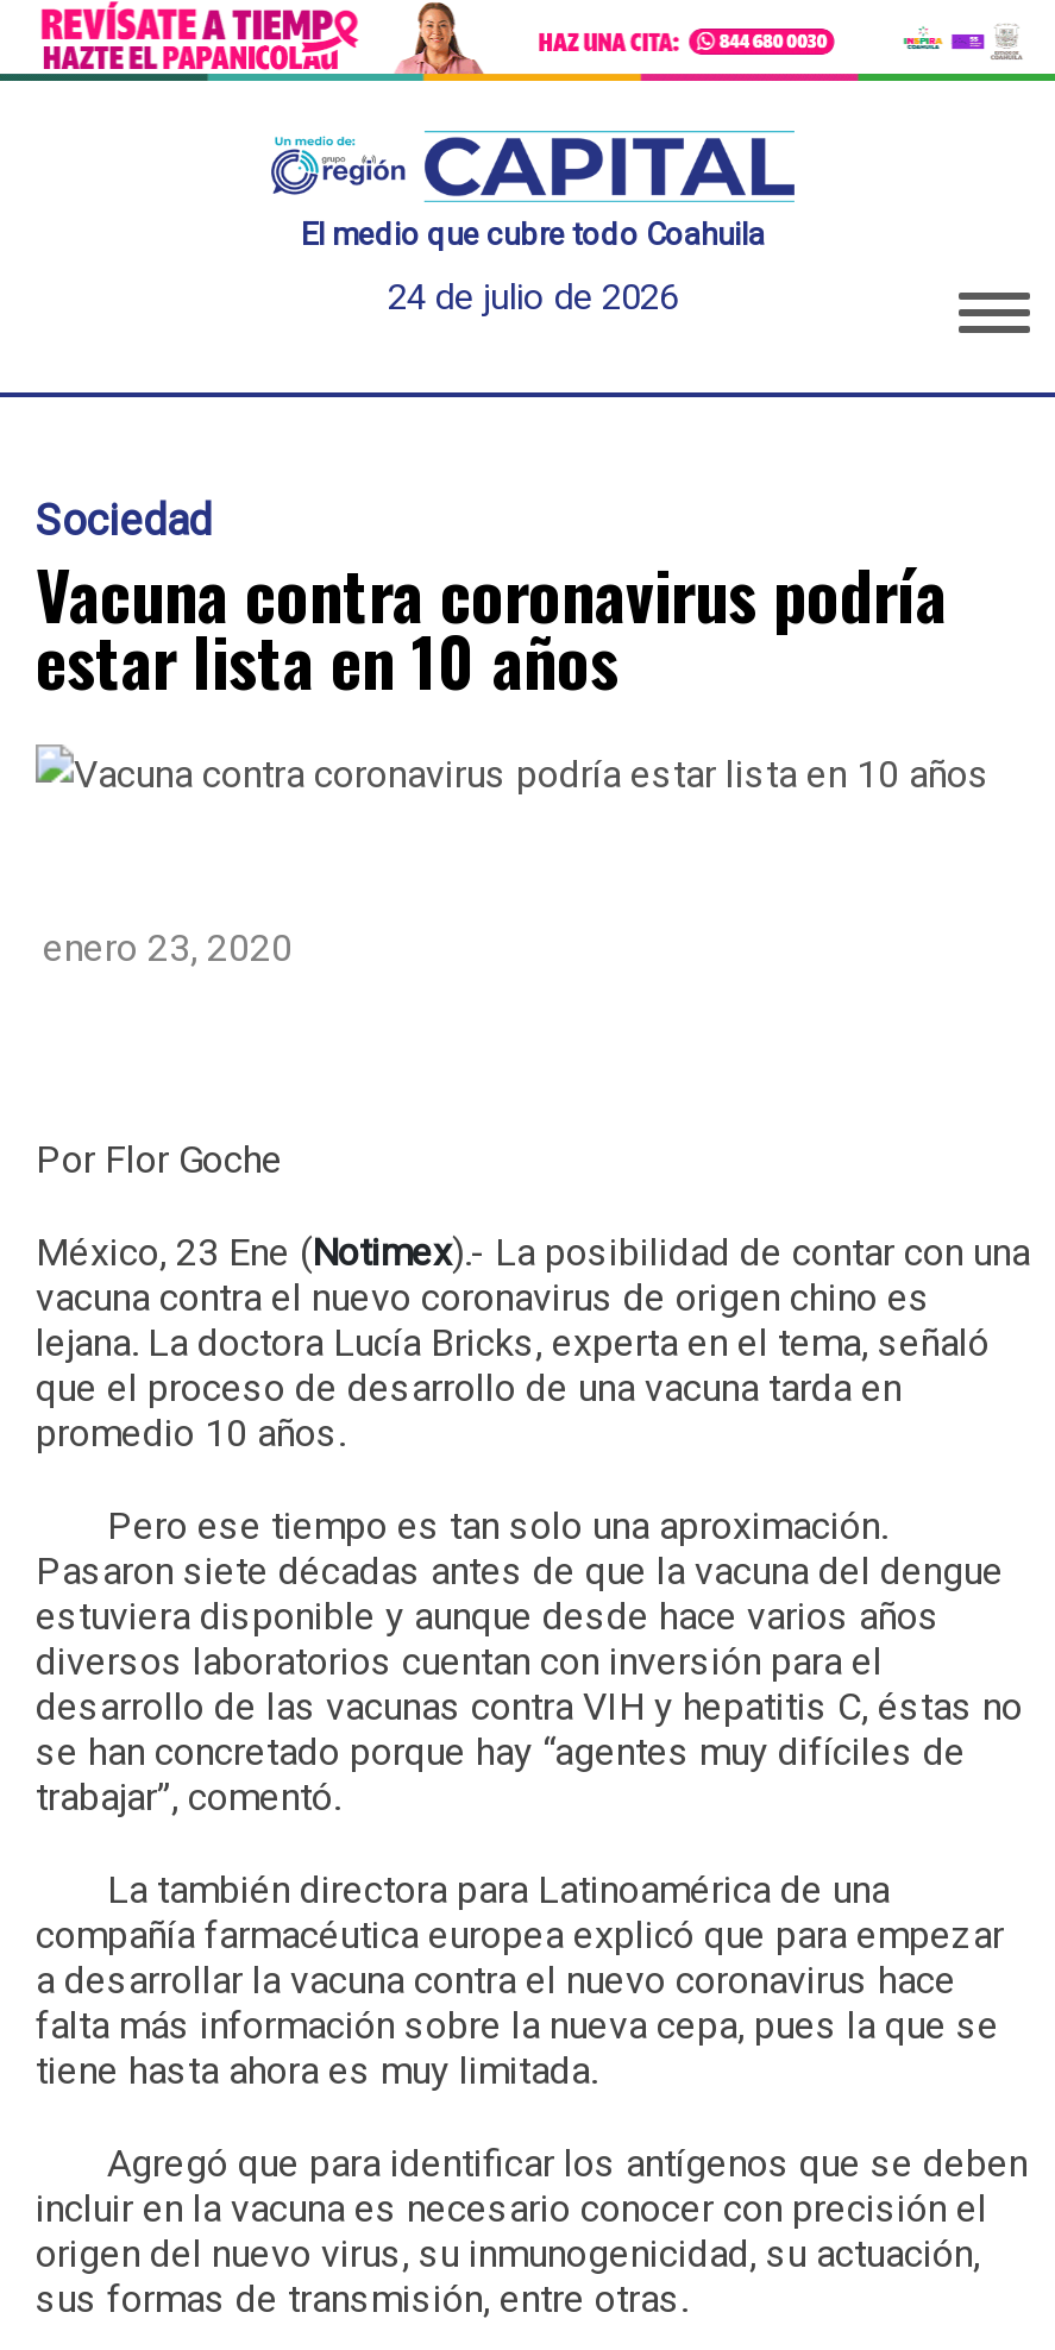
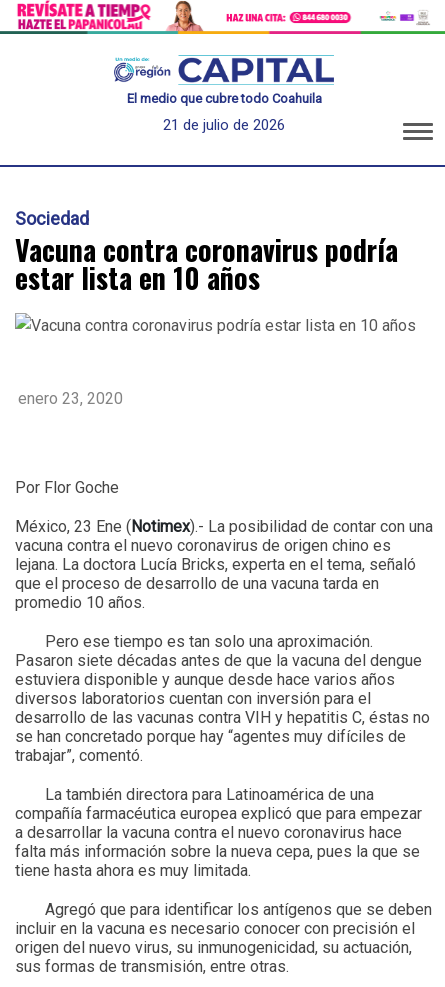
[388,276,678,319] 24 de julio de 2026 -> [163,116,285,134] 21 de julio de 2026

